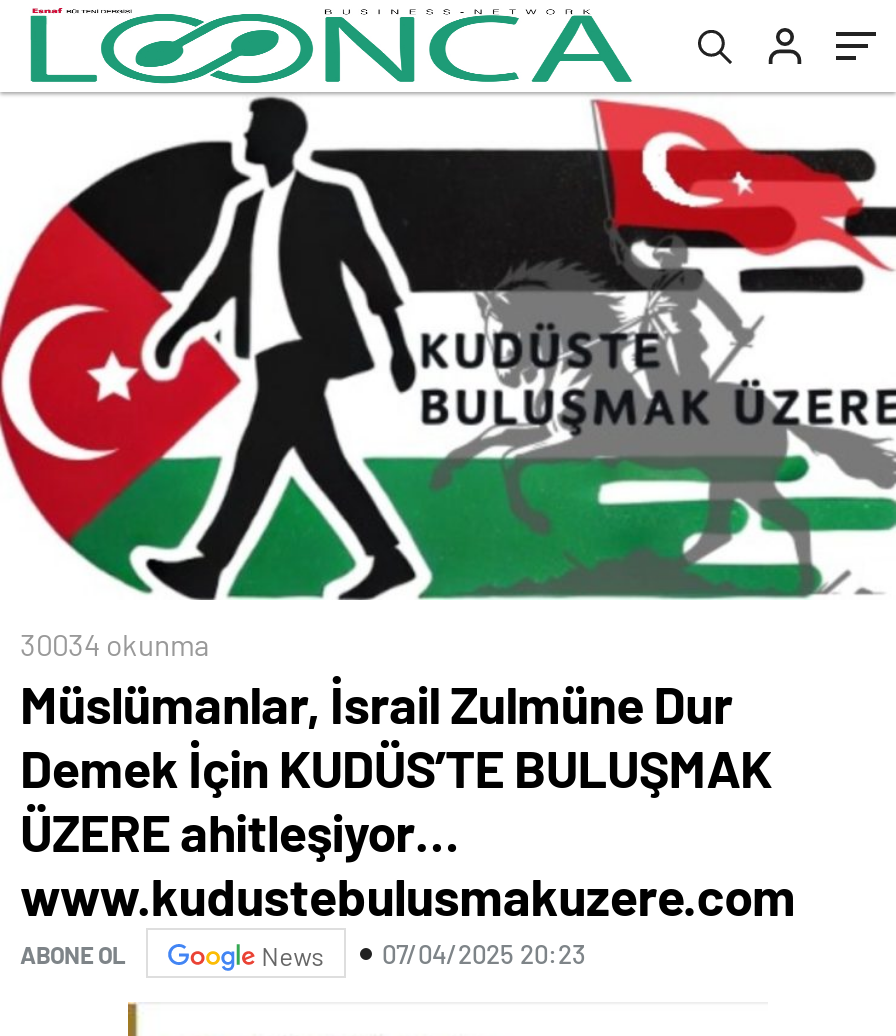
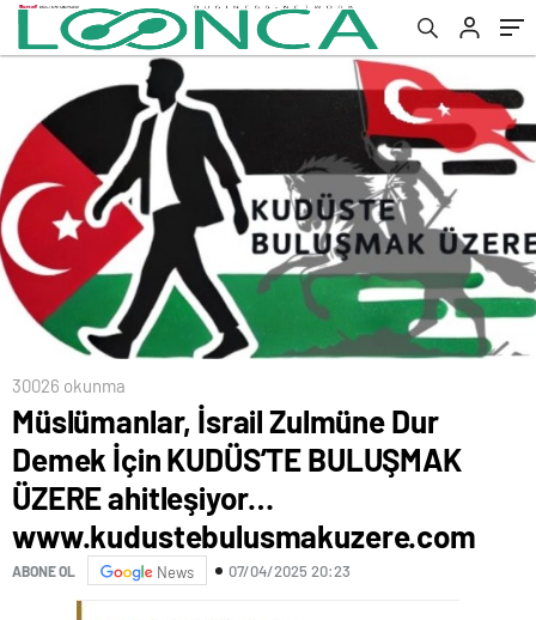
[20,627,210,663] 30034 okunma -> [12,375,126,397] 30026 okunma

